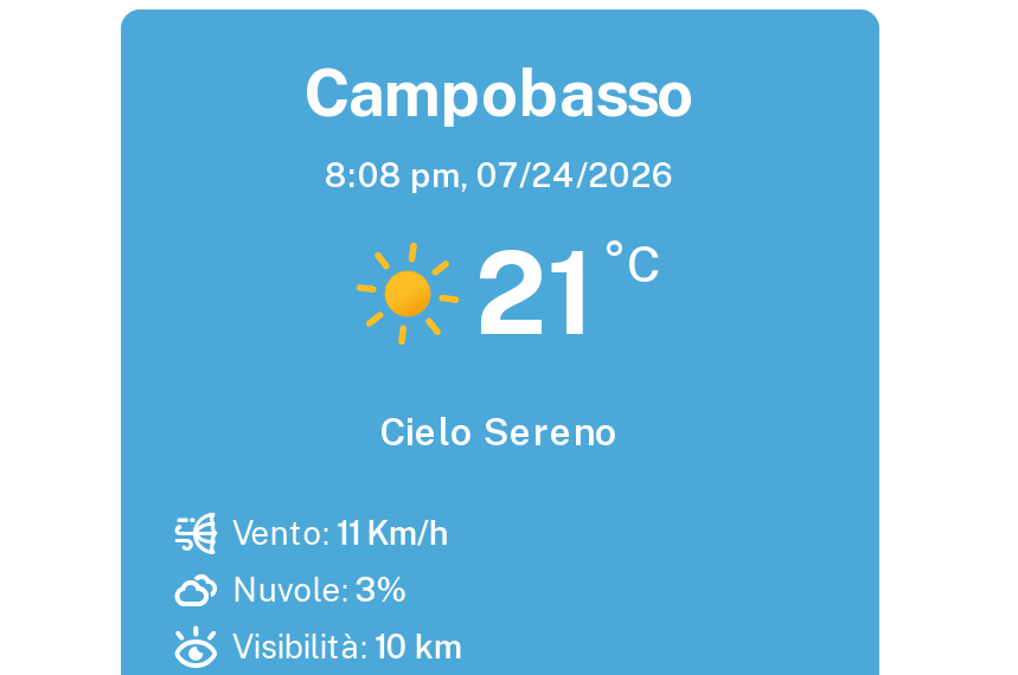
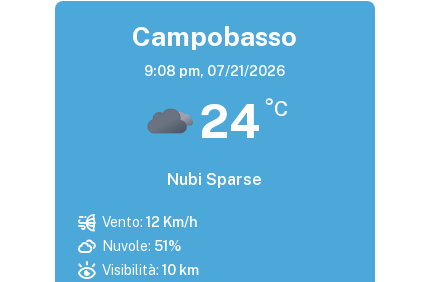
[325,155,673,454] [image] | 8:08 pm, 07/24/2026 | 21 °C | Cielo Sereno -> [144,63,288,189] [image] | 9:08 pm, 07/21/2026 | 24 °C | Nubi Sparse
[232,513,450,551] Vento: 11 Km/h -> [102,214,198,230] Vento: 12 Km/h
[232,570,407,608] Nuvole: 3% -> [102,238,181,254] Nuvole: 51%

